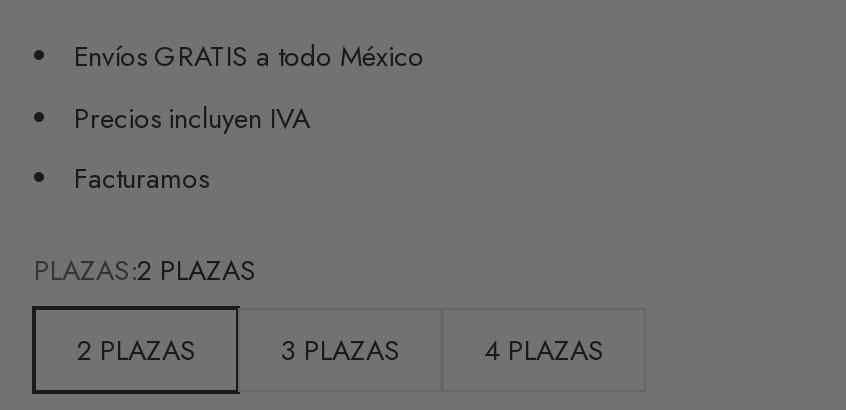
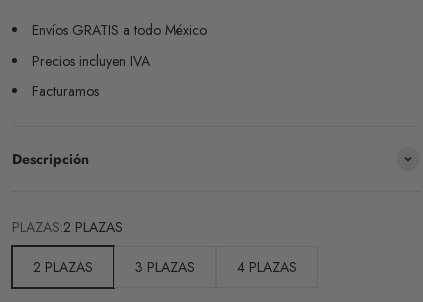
none -> [12,149,89,169] Descripción

